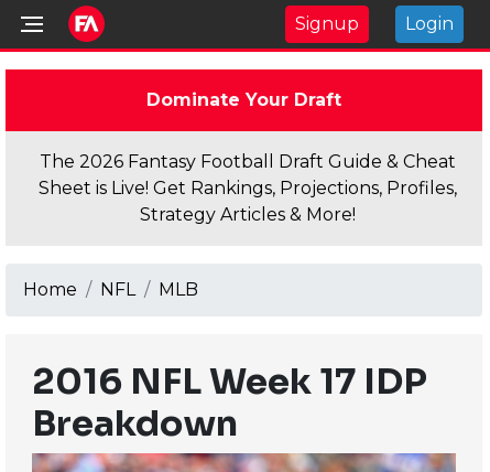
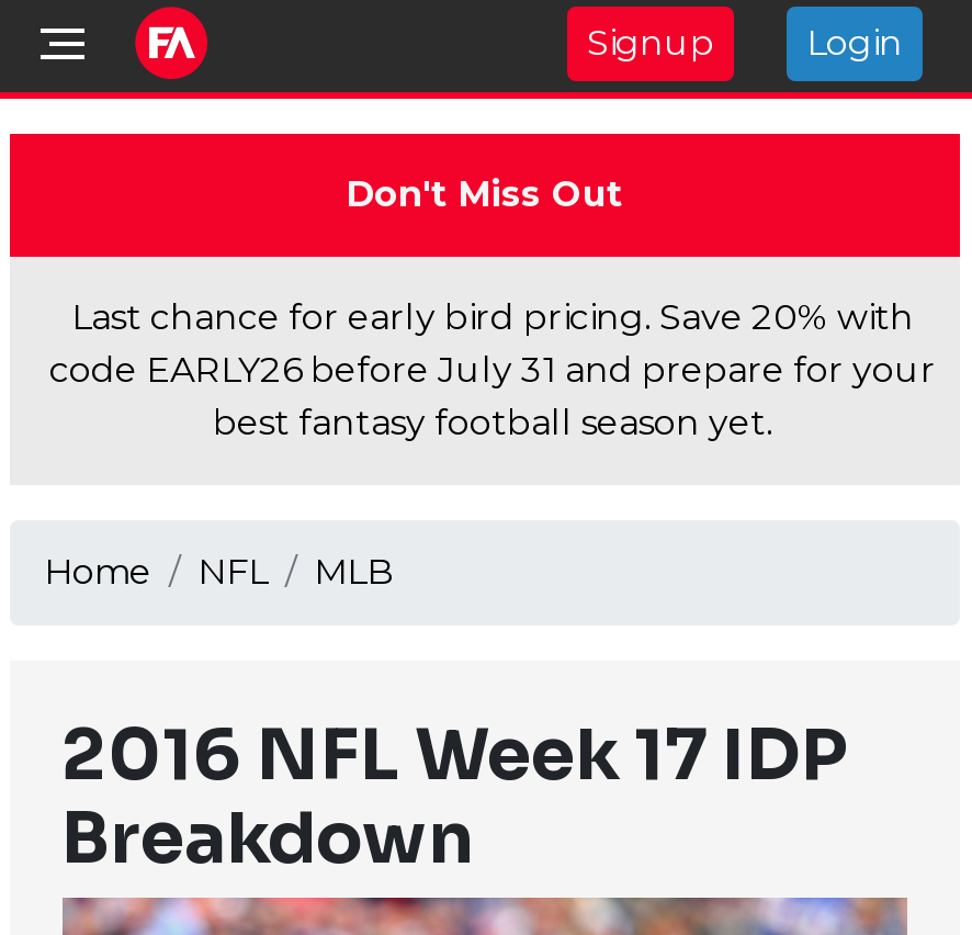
[146,89,341,110] Dominate Your Draft -> [346,173,622,215] Don't Miss Out
[39,151,457,225] The 2026 Fantasy Football Draft Guide & Cheat | Sheet is Live! Get Rankings, Projections, Profiles, | Strategy Articles & More! -> [49,296,936,443] Last chance for early bird pricing. Save 20% with | code EARLY26 before July 31 and prepare for your | best fantasy football season yet.

